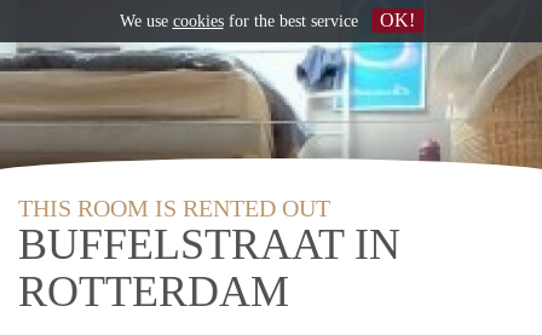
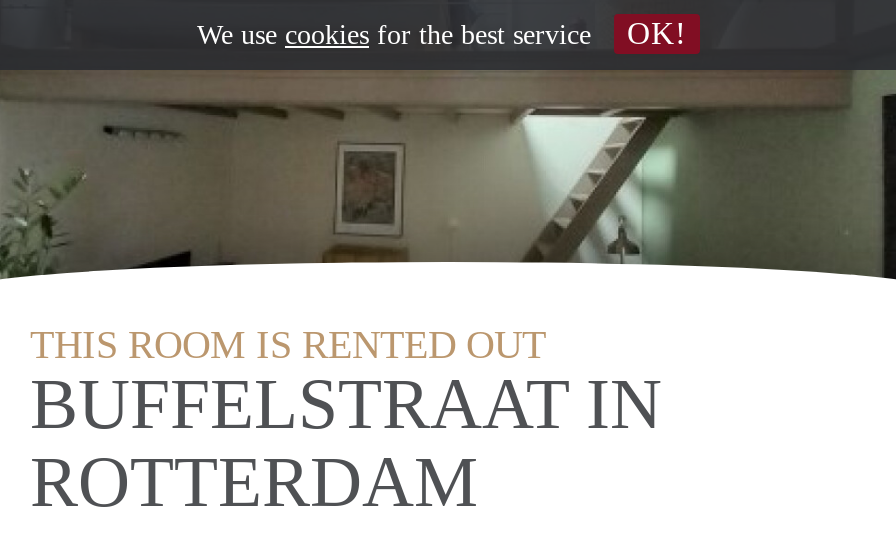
[4,40,538,169] [image] -> [6,70,890,280] [image]

